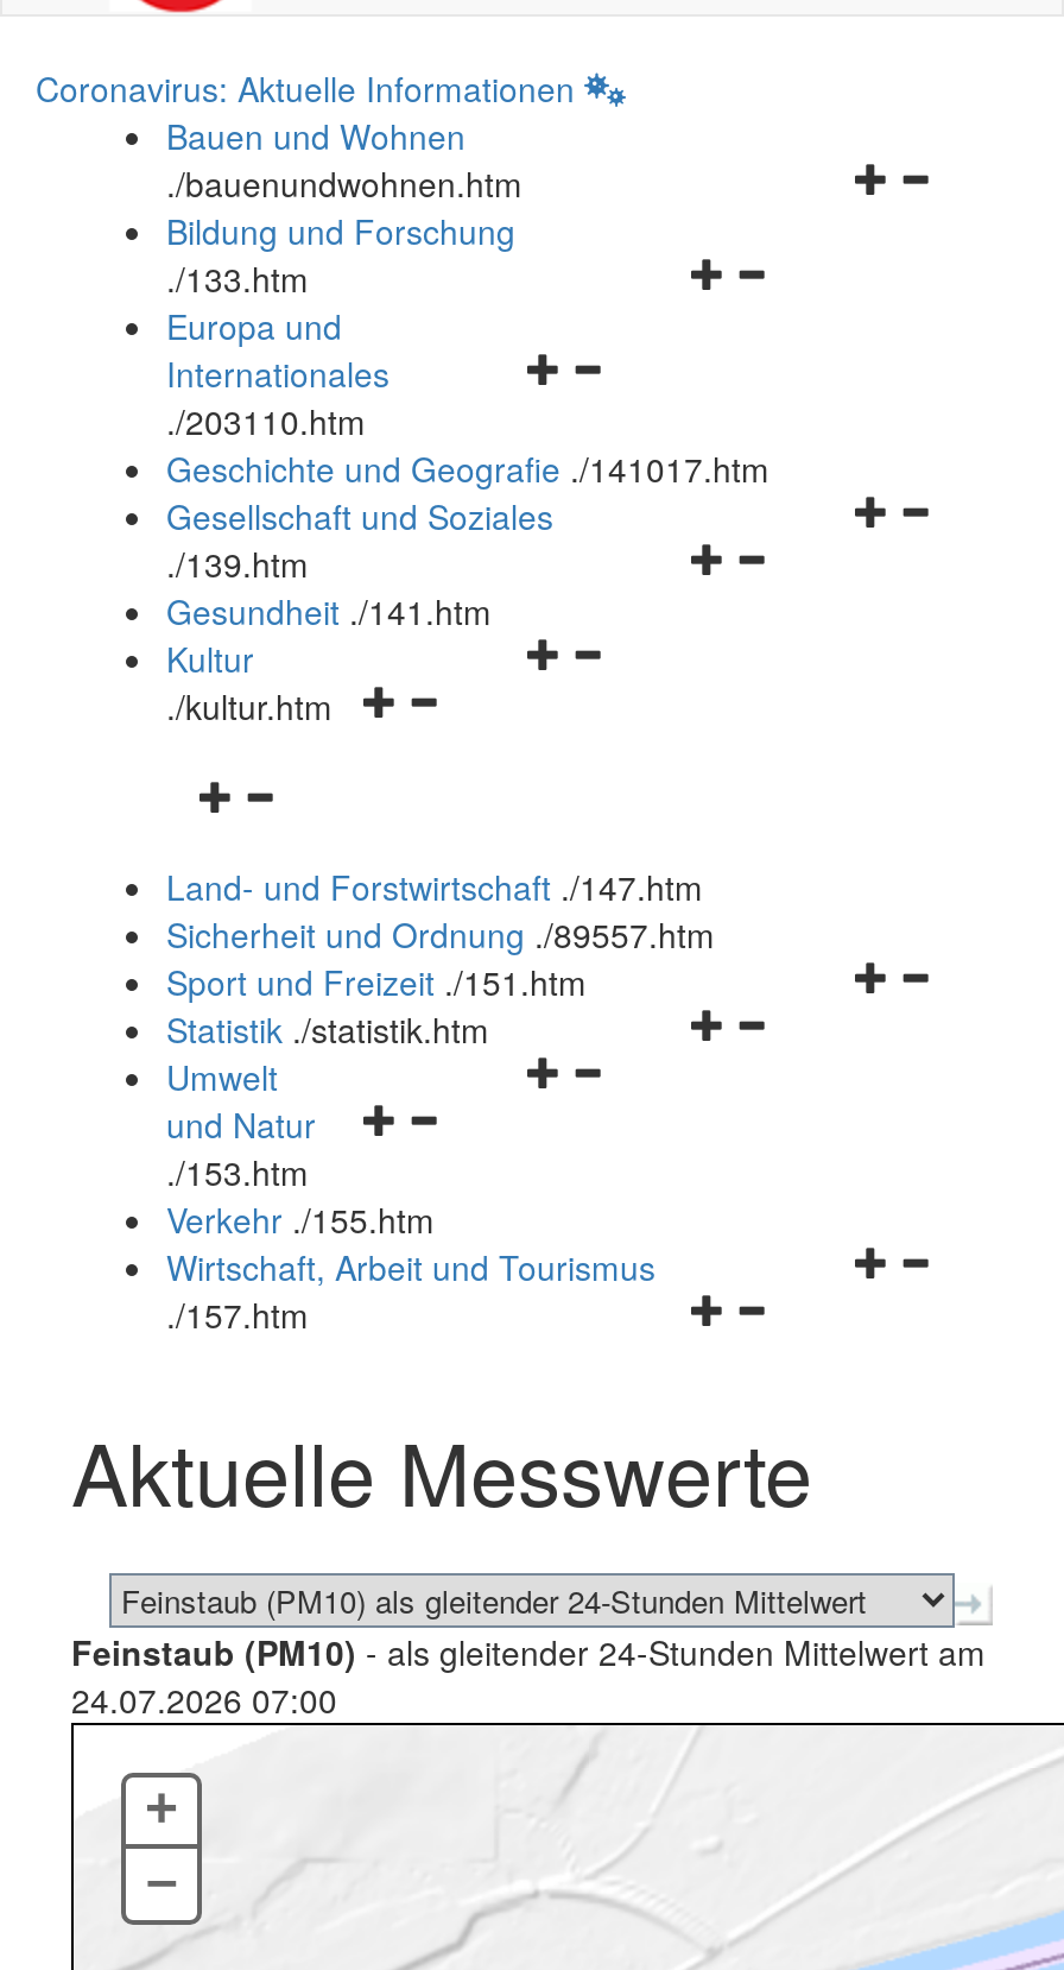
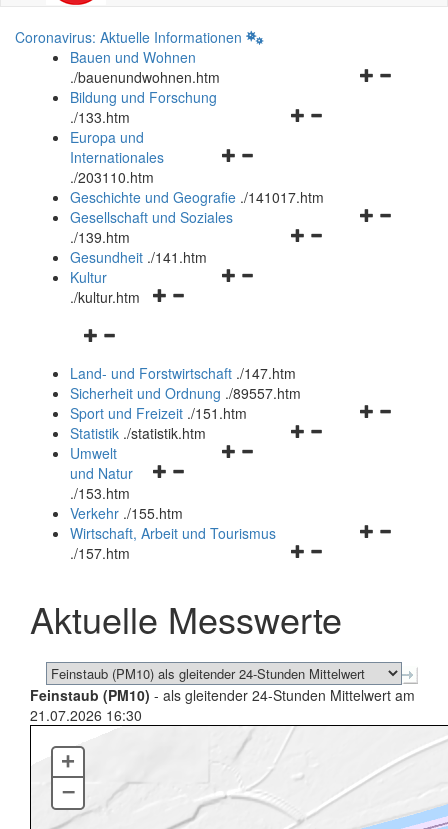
[71,1675,337,1723] 24.07.2026 07:00 -> [30,705,142,725] 21.07.2026 16:30

